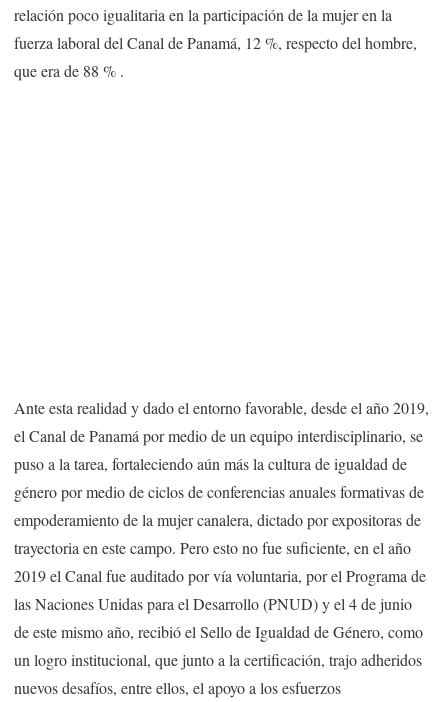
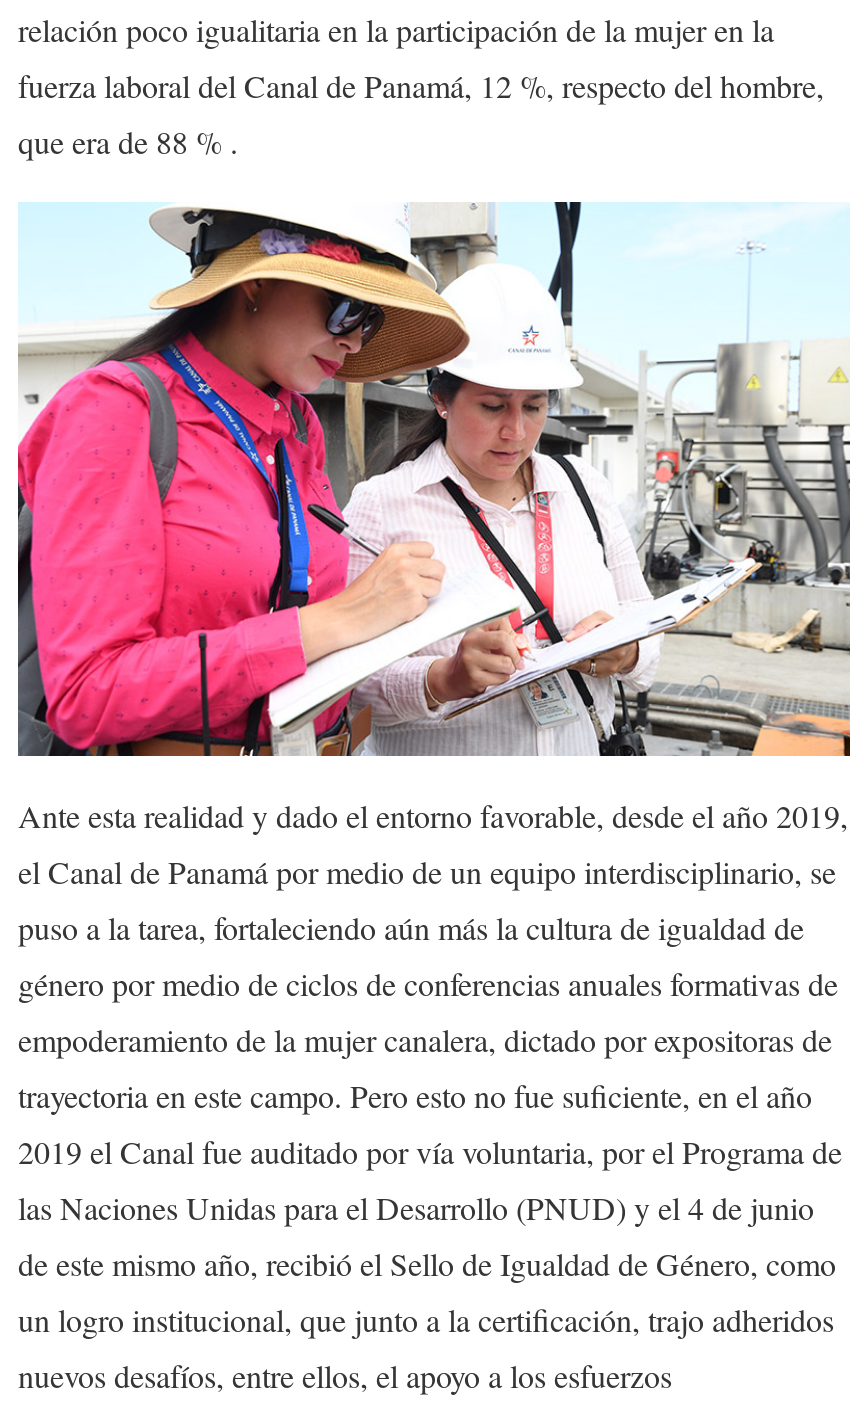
none -> [16,200,852,758] [image]

